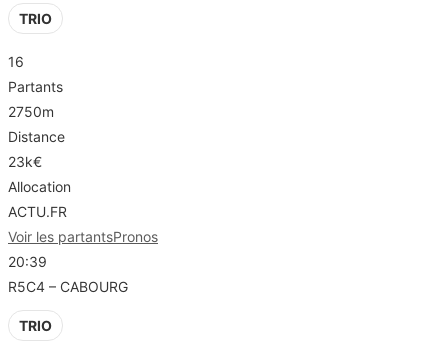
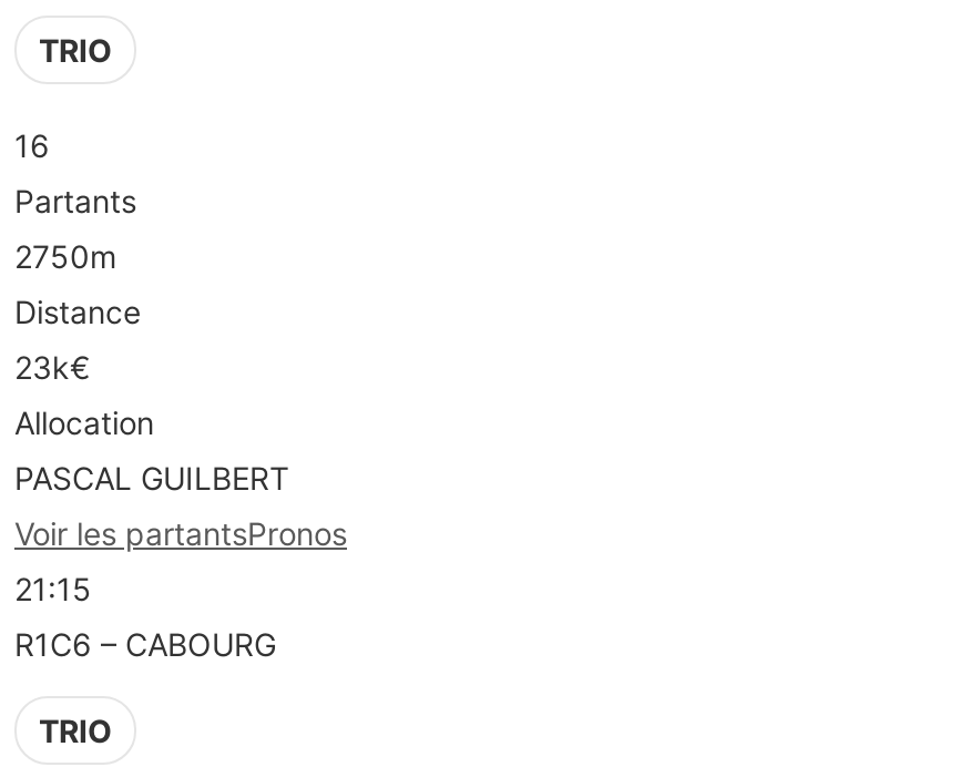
[8,203,67,220] ACTU.FR -> [14,459,289,496] PASCAL GUILBERT
[8,253,47,270] 20:39 -> [14,569,92,607] 21:15
[8,278,128,295] R5C4 – CABOURG -> [14,625,276,663] R1C6 – CABOURG

